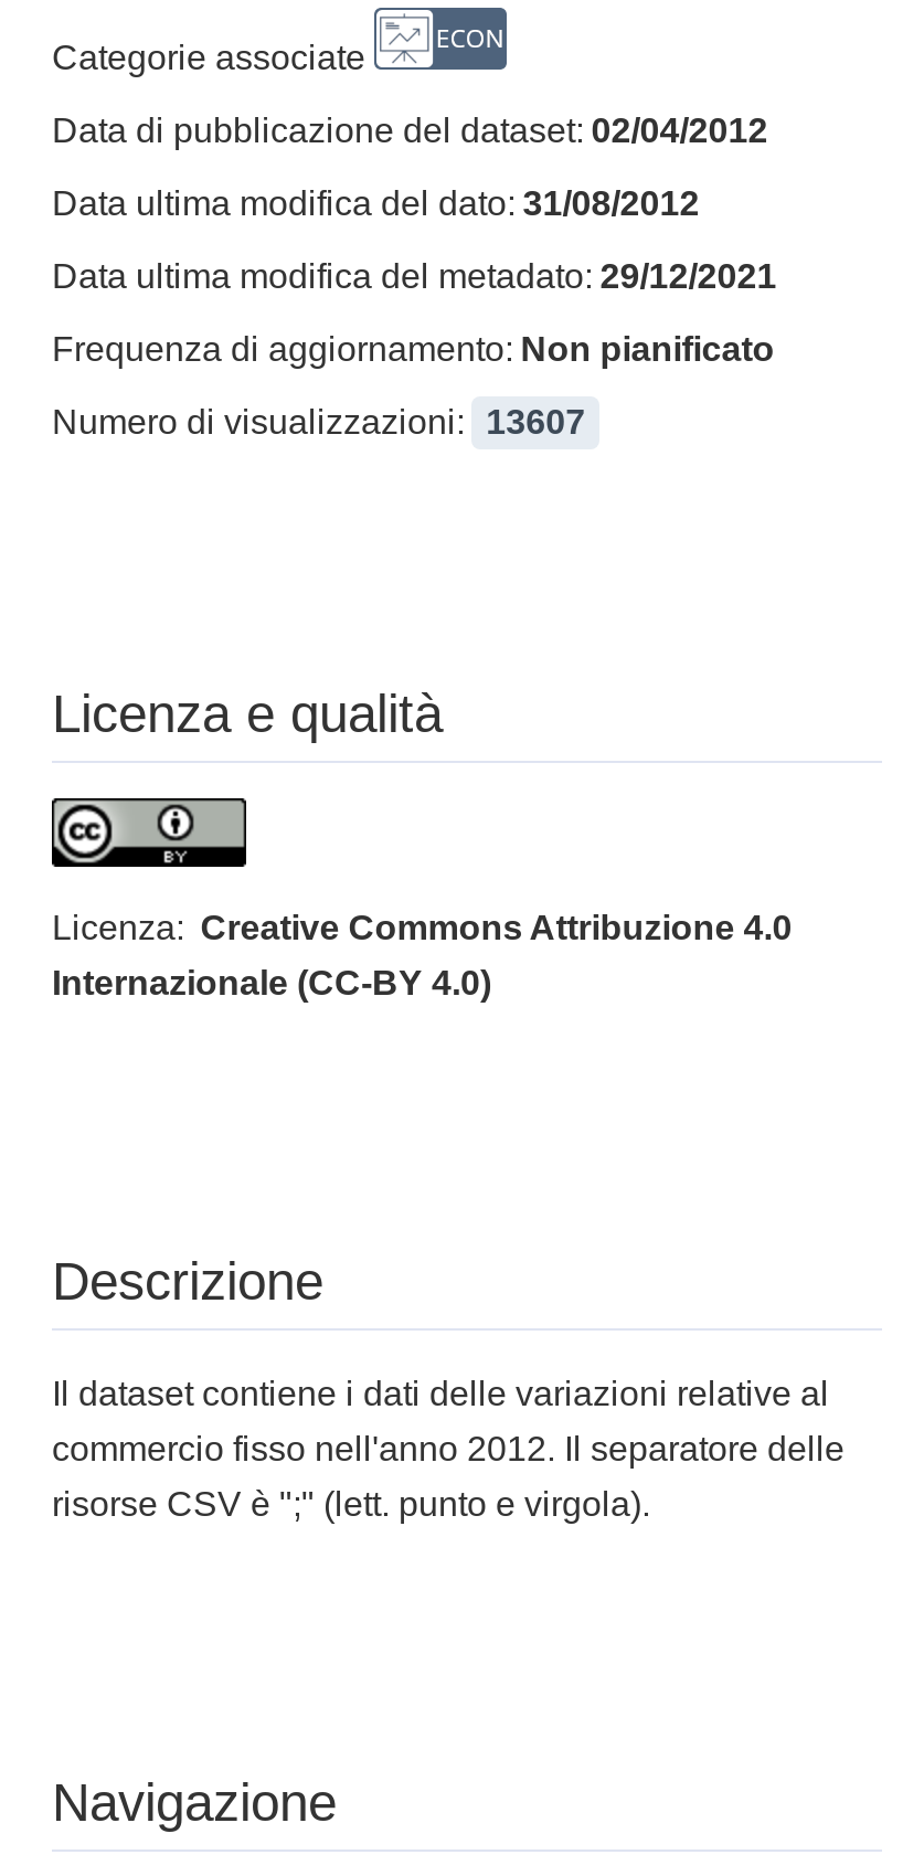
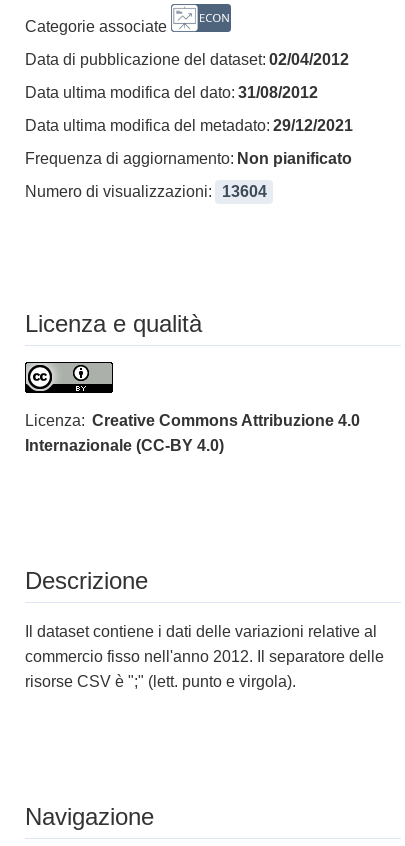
[52,403,585,440] Numero di visualizzazioni: 13607 -> [25,183,267,200] Numero di visualizzazioni: 13604

